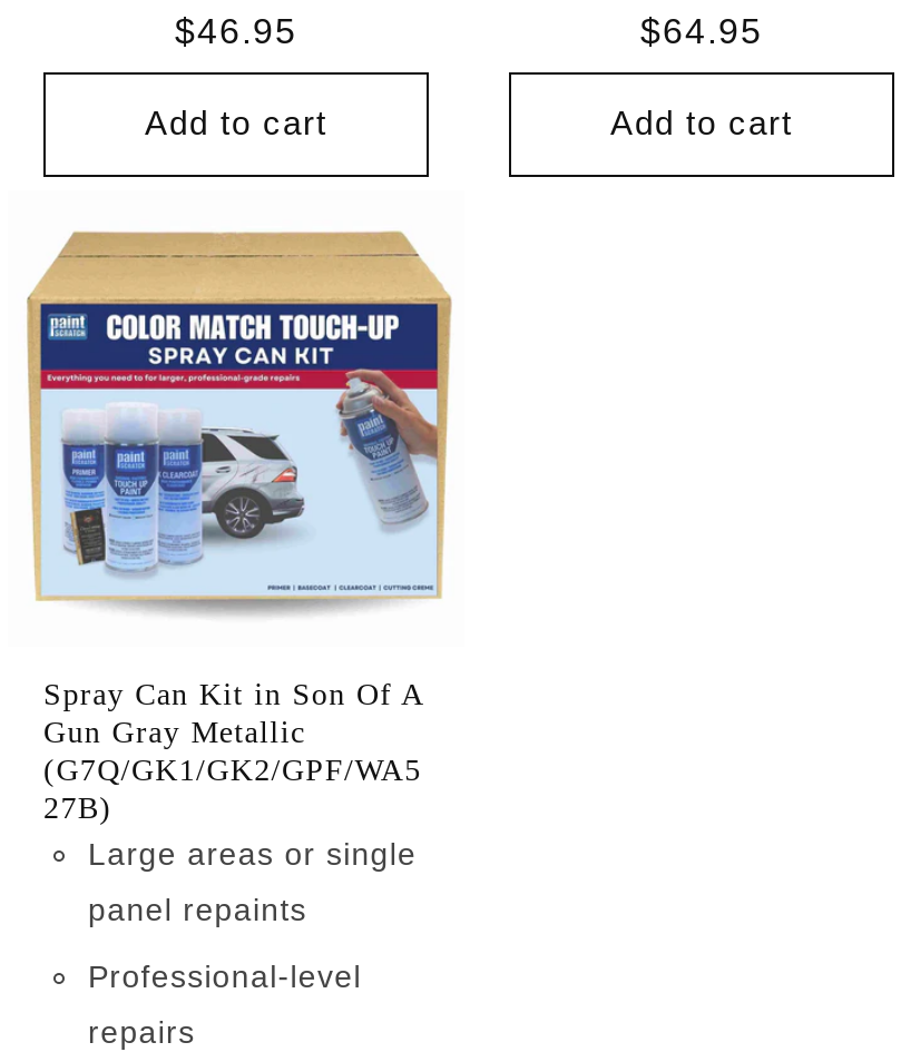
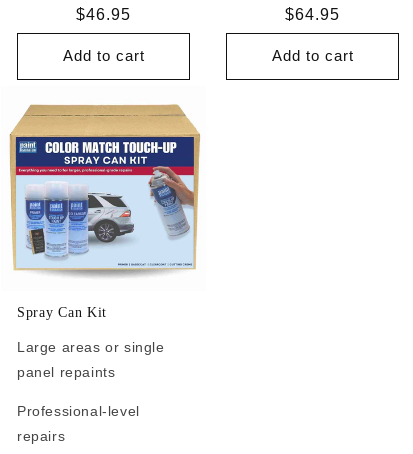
[43,677,423,824] Spray Can Kit in Son Of A | Gun Gray Metallic | (G7Q/GK1/GK2/GPF/WA5 | 27B) -> [17,304,107,319] Spray Can Kit

